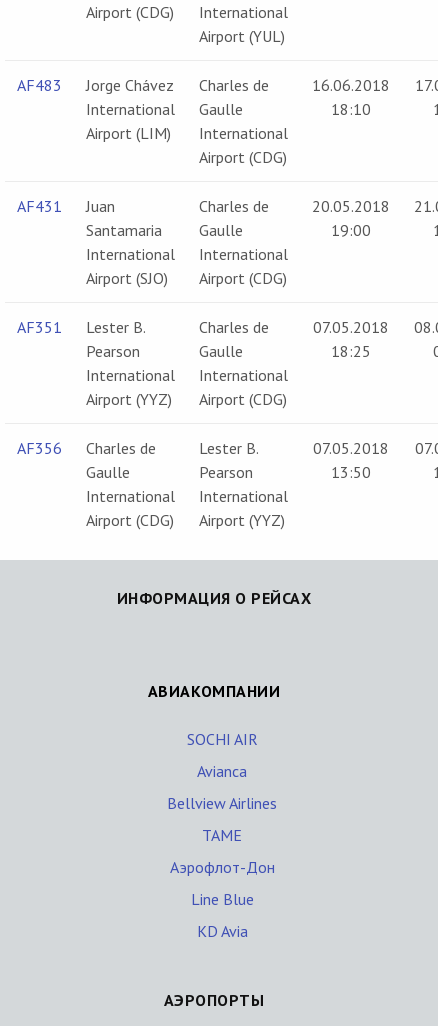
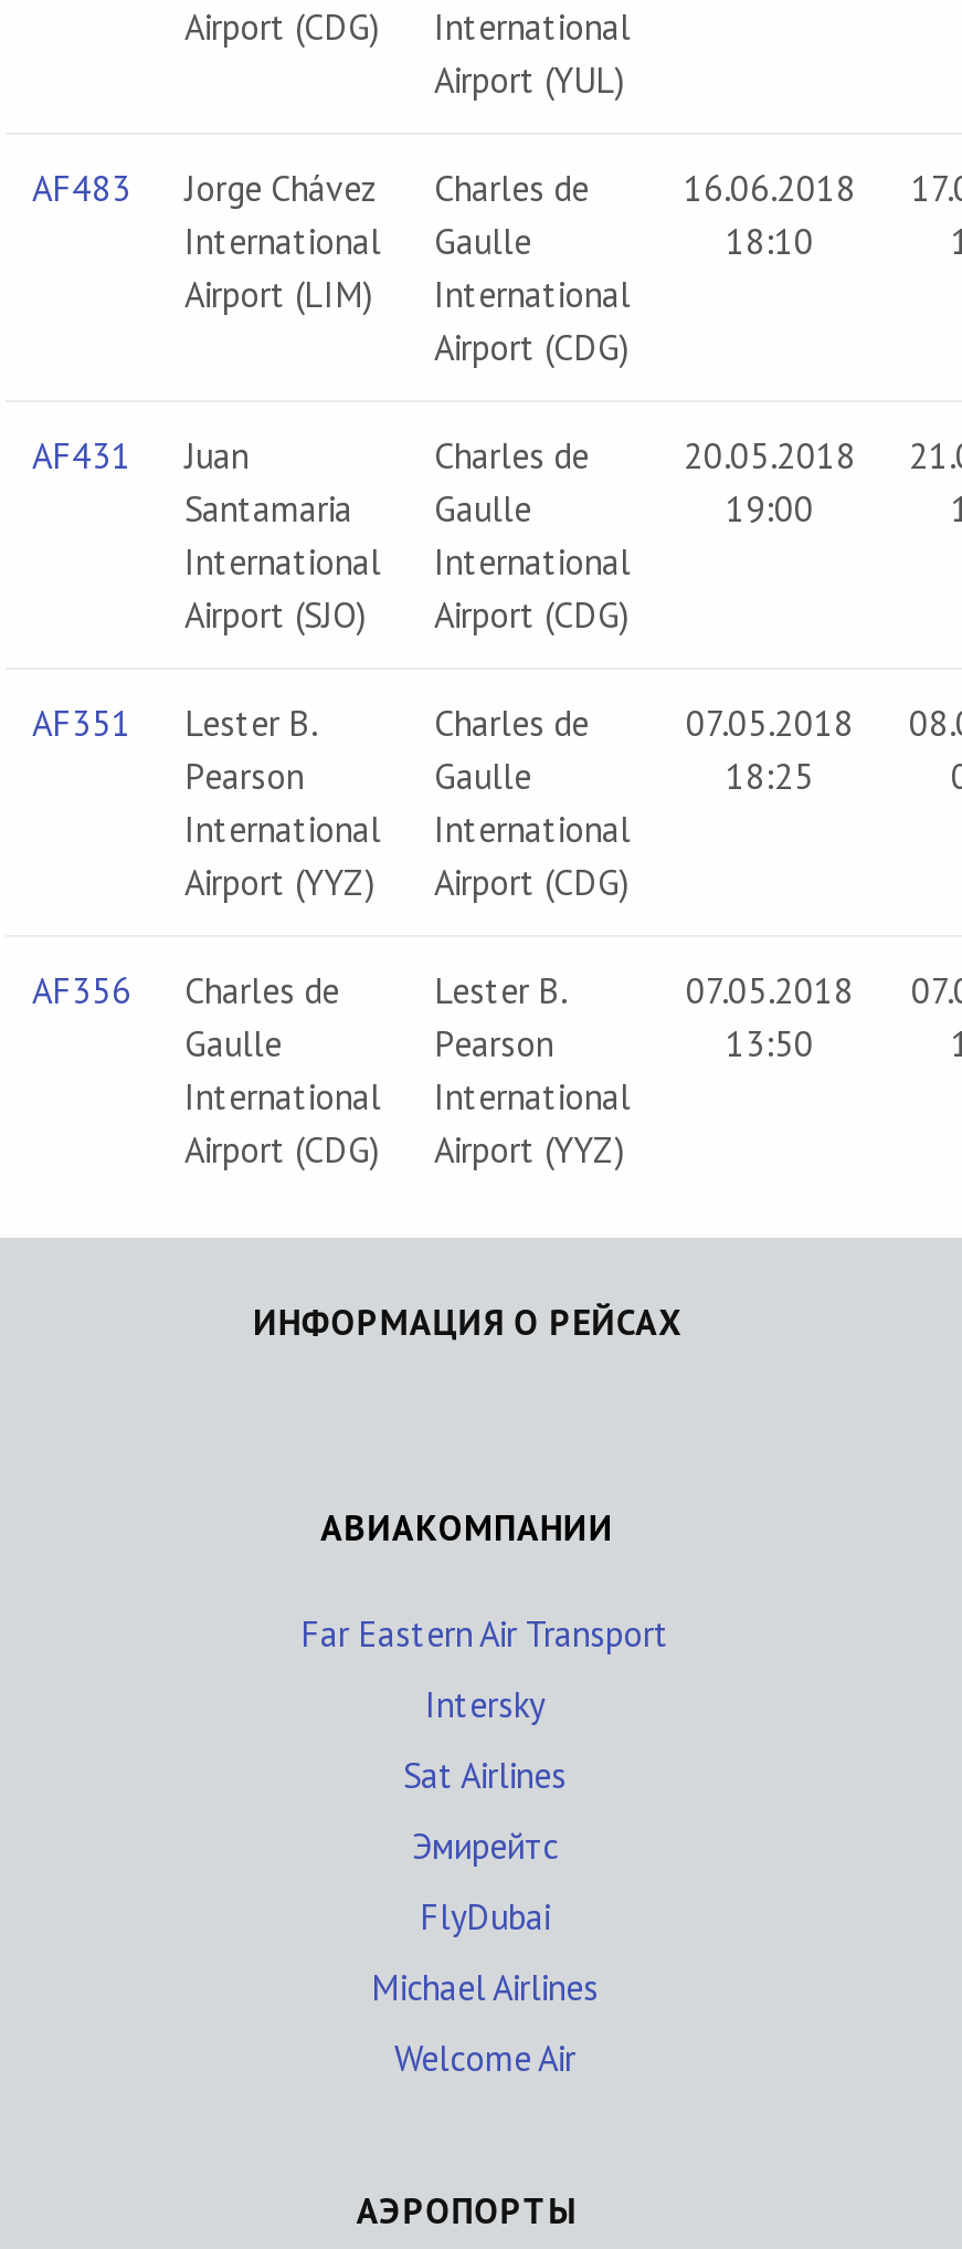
[186,729,257,749] SOCHI AIR -> [300,1611,669,1656] Far Eastern Air Transport
[197,761,247,781] Avianca -> [425,1682,545,1726] Intersky
[167,793,277,813] Bellview Airlines -> [403,1753,567,1797] Sat Airlines
[202,825,242,845] TAME -> [412,1824,558,1868] Эмирейтс
[169,857,274,877] Аэрофлот-Дон -> [420,1894,550,1938] FlyDubai
[190,889,253,909] Line Blue -> [371,1965,599,2009] Michael Airlines
[196,921,247,941] KD Avia -> [394,2036,575,2080] Welcome Air

